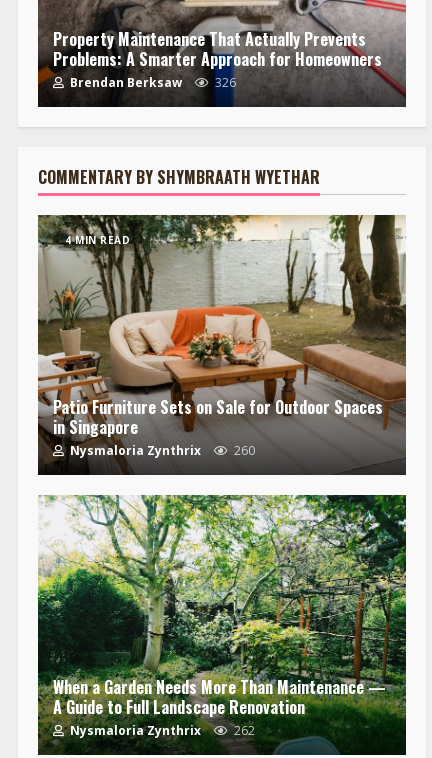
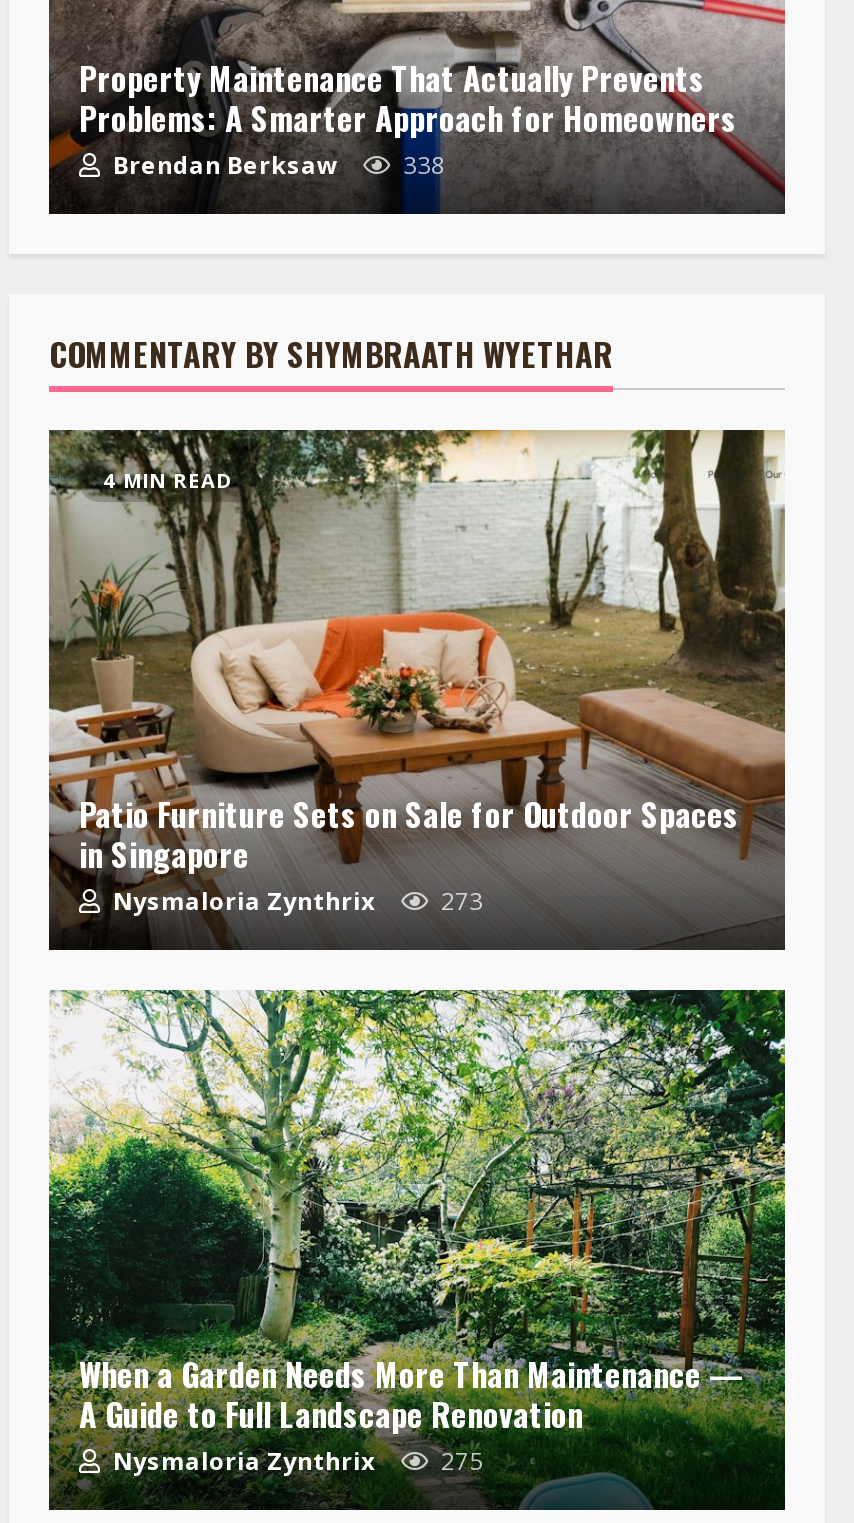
[67,74,236,91] Brendan Berksaw 326 -> [107,147,445,181] Brendan Berksaw 338
[67,442,255,459] Nysmaloria Zynthrix 260 -> [107,883,483,917] Nysmaloria Zynthrix 273
[67,722,255,739] Nysmaloria Zynthrix 262 -> [107,1443,483,1477] Nysmaloria Zynthrix 275

